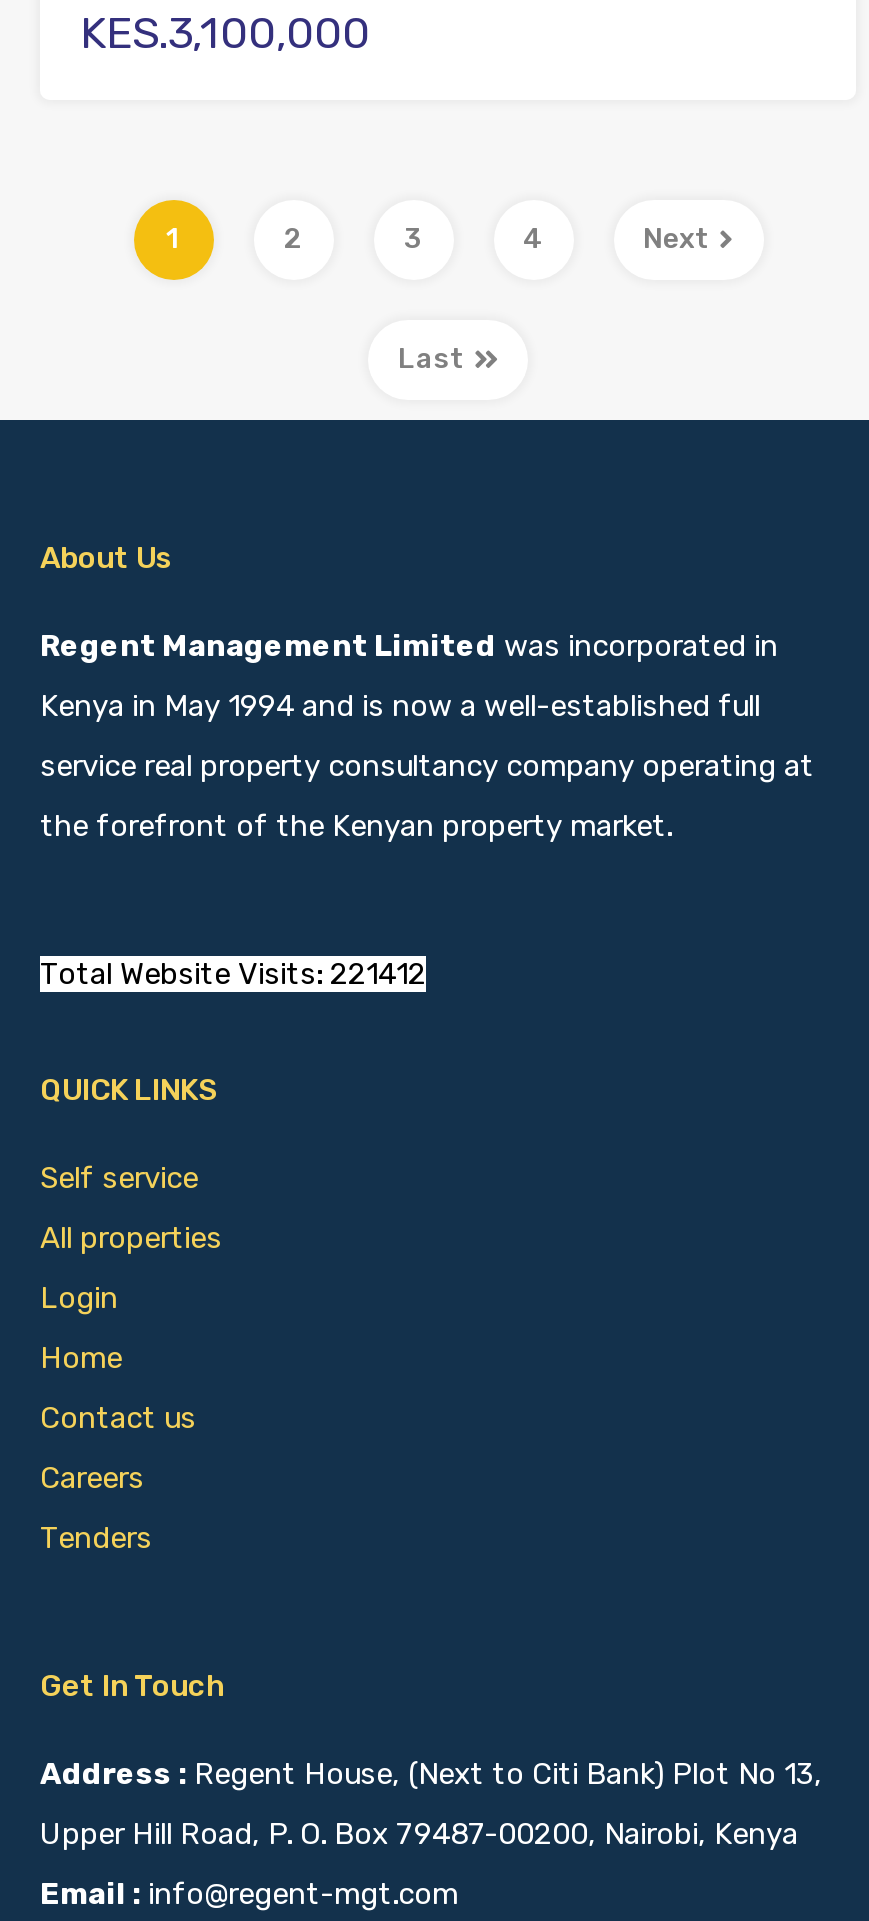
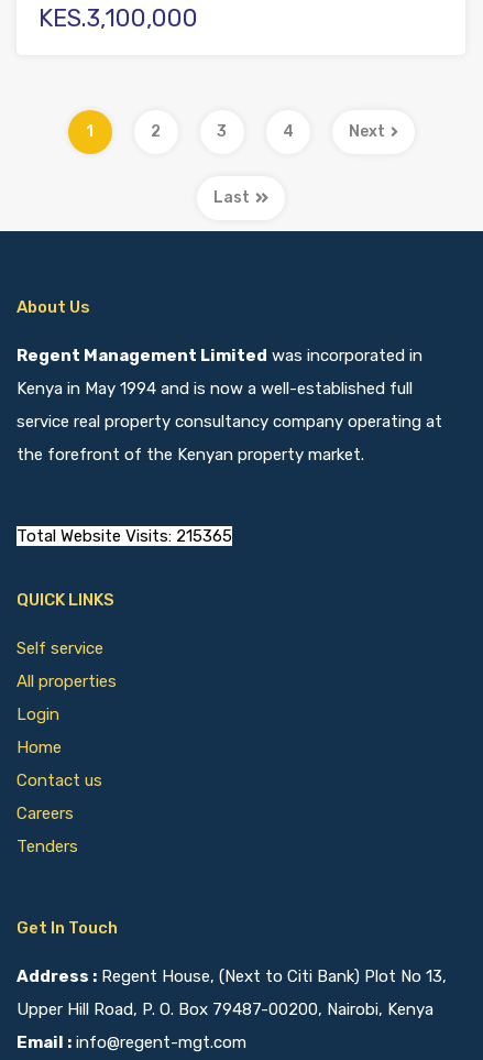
[40,956,426,992] Total Website Visits: 221412 -> [17,526,232,546] Total Website Visits: 215365

